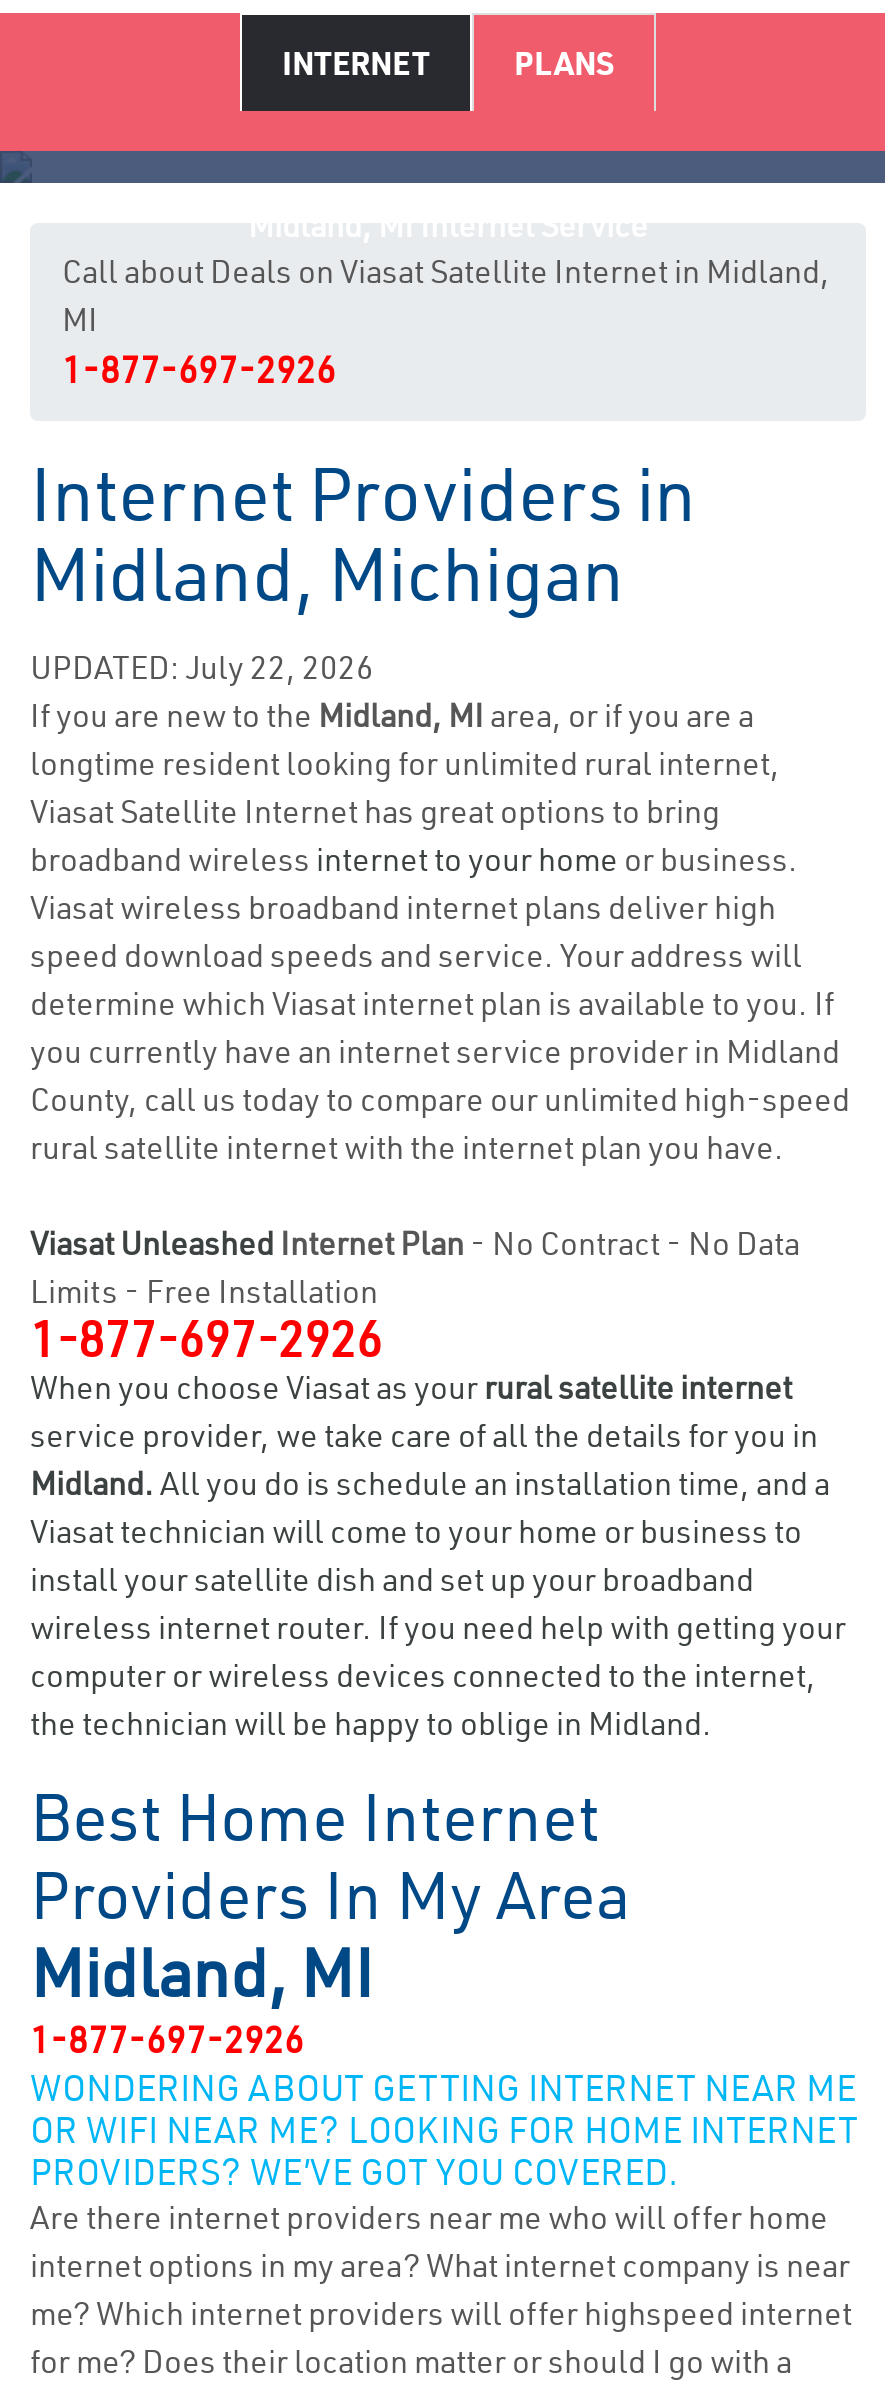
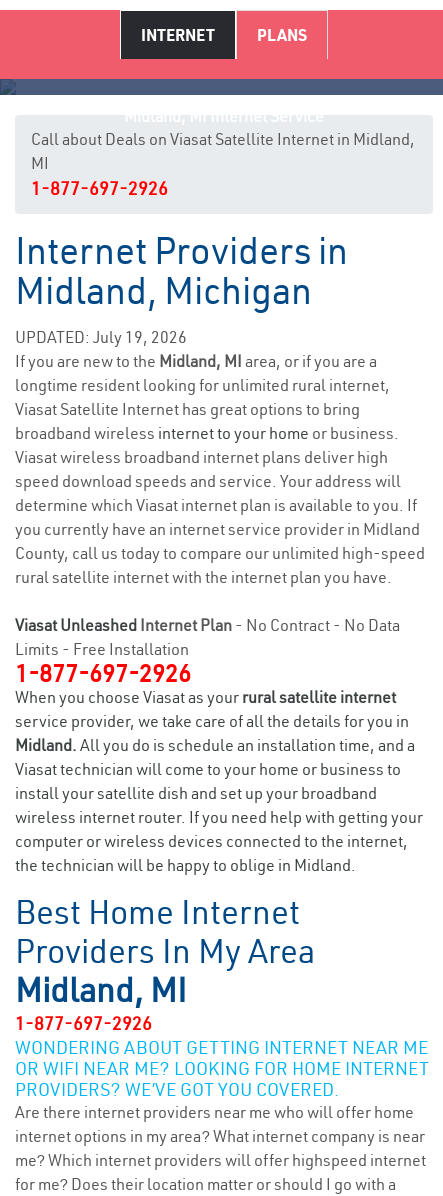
[30,647,374,687] UPDATED: July 22, 2026 -> [15,327,187,347] UPDATED: July 19, 2026

